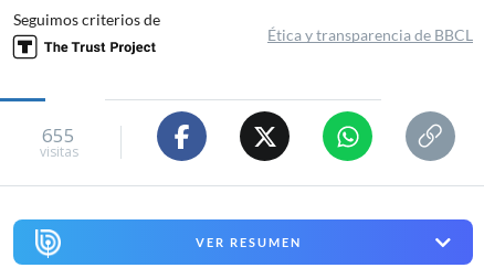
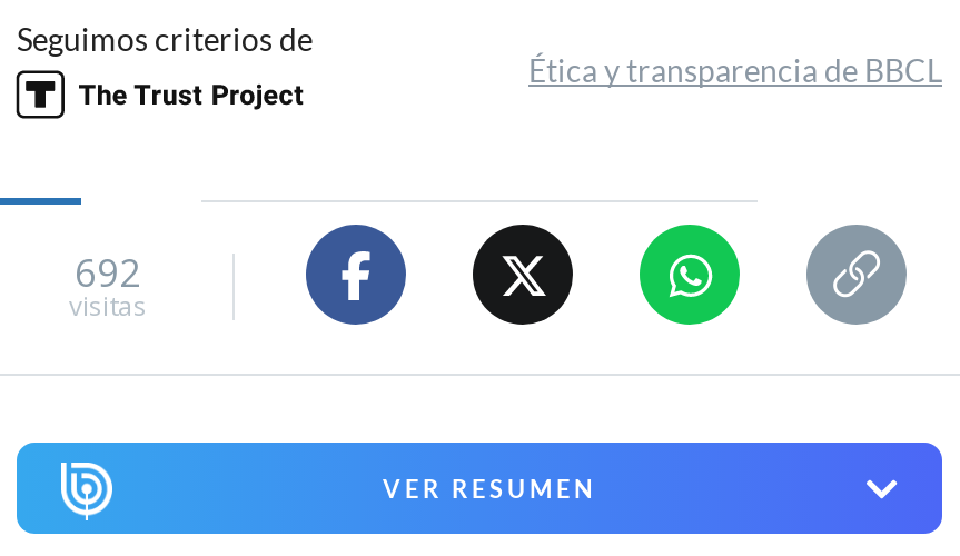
[42,122,75,148] 655 -> [75,247,141,298] 692

